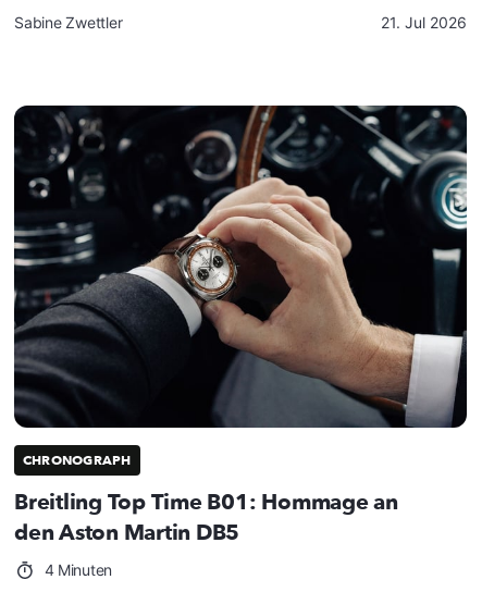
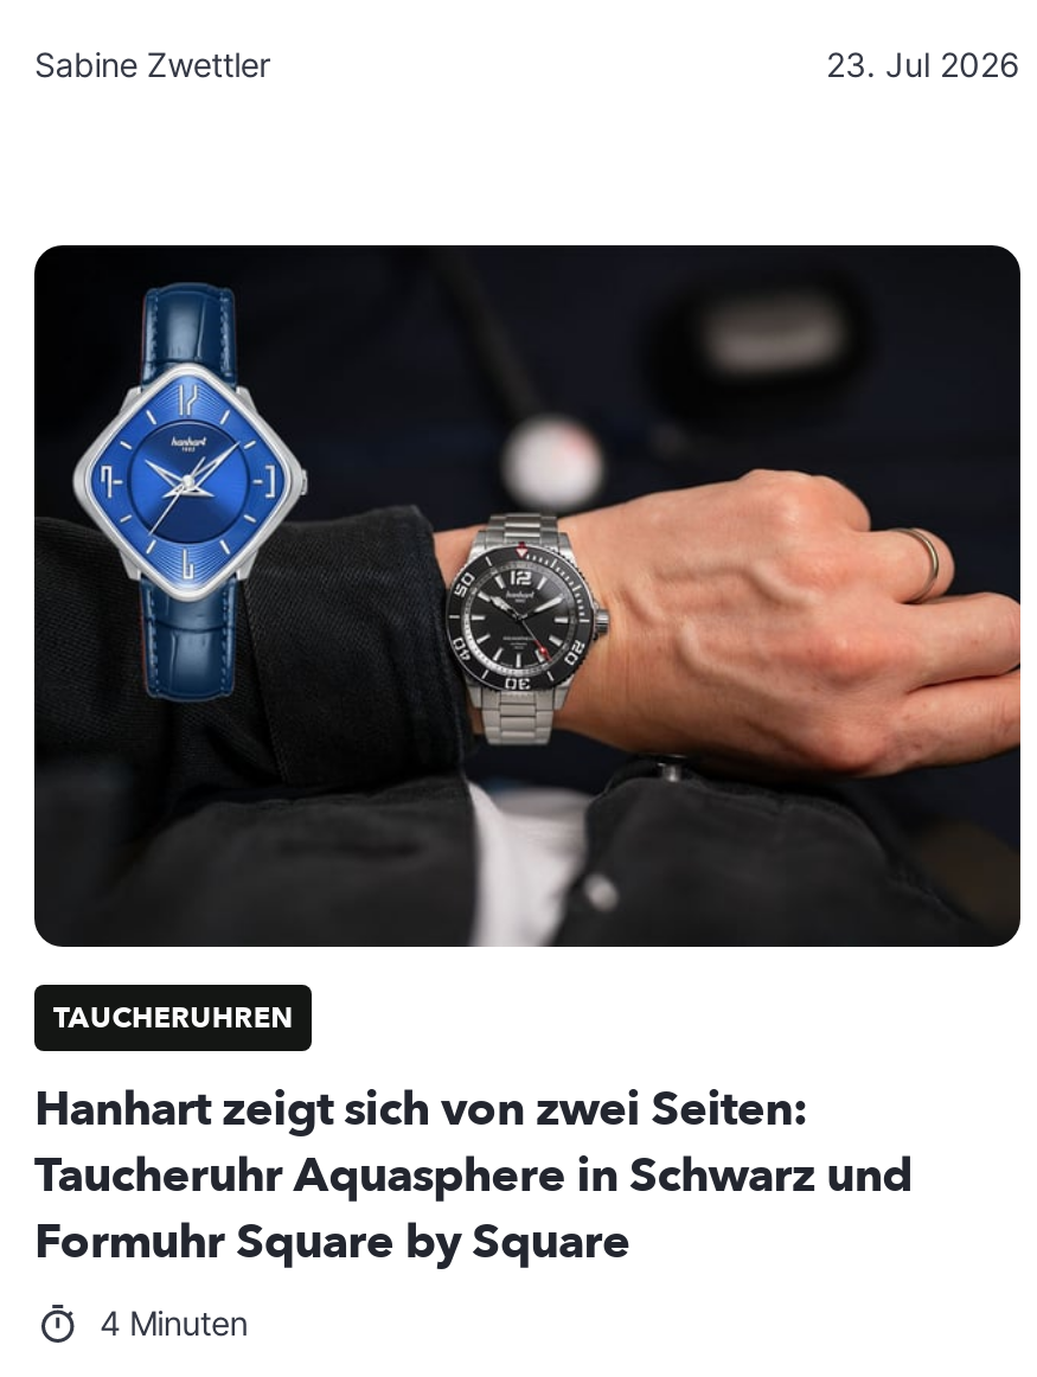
[381,13,467,32] 21. Jul 2026 -> [826,45,1020,85] 23. Jul 2026
[14,104,468,469] [image] | CHRONOGRAPH -> [34,245,1023,1037] [image] | TAUCHERUHREN
[14,488,398,548] Breitling Top Time B01: Hommage an | den Aston Martin DB5 -> [34,1078,912,1274] Hanhart zeigt sich von zwei Seiten: | Taucheruhr Aquasphere in Schwarz und | Formuhr Square by Square

